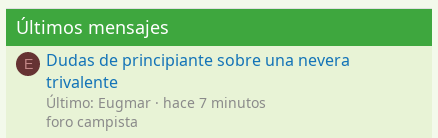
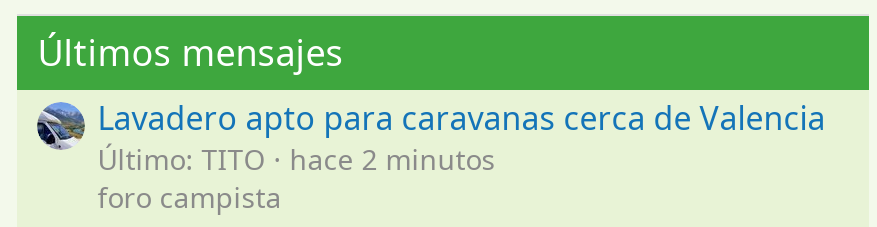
[24,49,350,112] E | Dudas de principiante sobre una nevera | trivalente | Último: Eugmar | hace 7 minutos -> [97,97,825,179] Lavadero apto para caravanas cerca de Valencia | Último: TITO | hace 2 minutos

